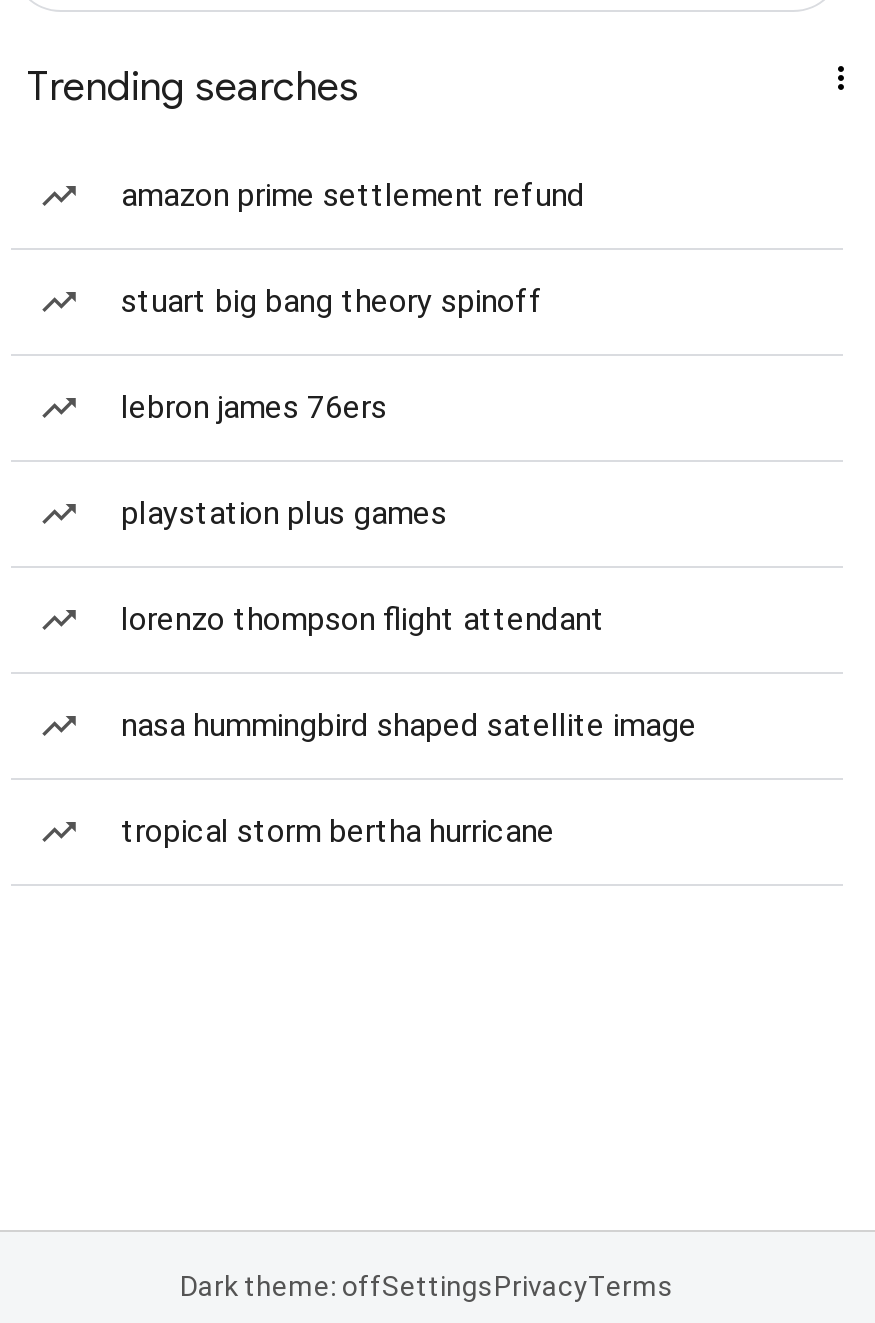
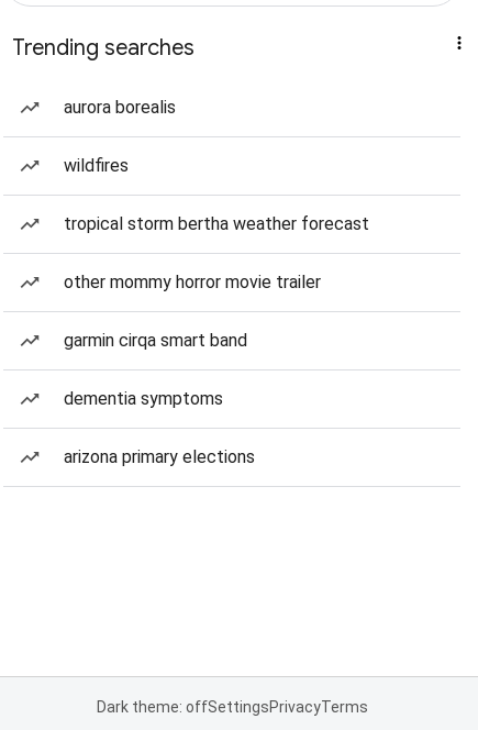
[121,176,585,214] amazon prime settlement refund -> [64,97,176,118] aurora borealis
[121,282,543,320] stuart big bang theory spinoff -> [64,155,129,176] wildfires
[121,388,387,426] lebron james 76ers -> [64,213,369,234] tropical storm bertha weather forecast
[121,494,447,532] playstation plus games -> [64,272,321,292] other mommy horror movie trailer
[121,600,605,638] lorenzo thompson flight attendant -> [64,330,247,351] garmin cirqa smart band
[121,706,697,744] nasa hummingbird shaped satellite image -> [64,388,223,409] dementia symptoms
[121,812,555,850] tropical storm bertha hurricane -> [64,446,255,467] arizona primary elections

